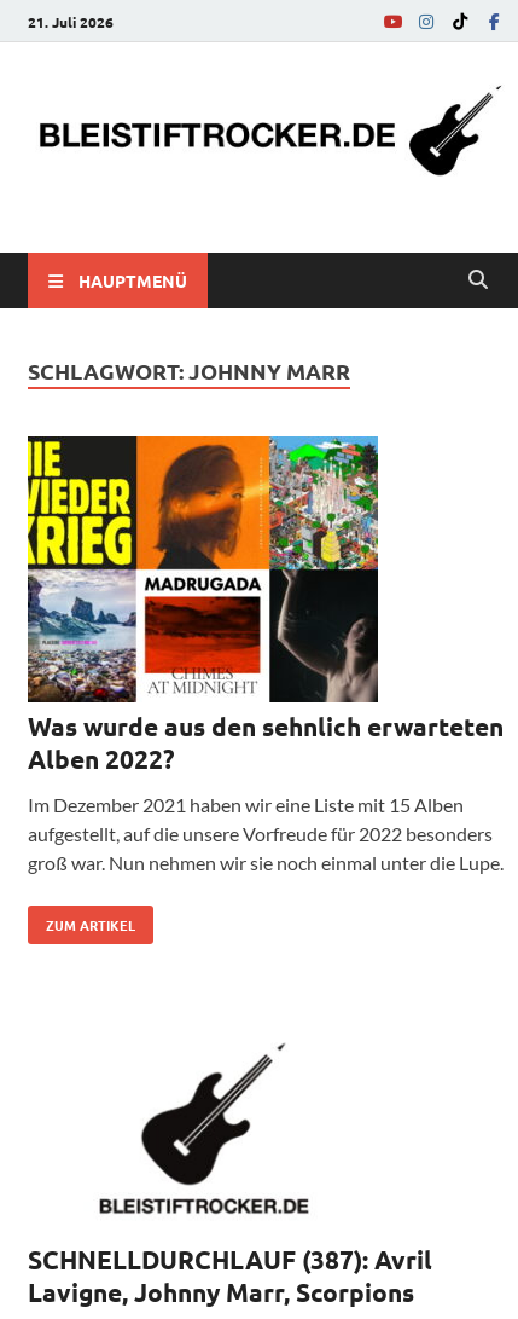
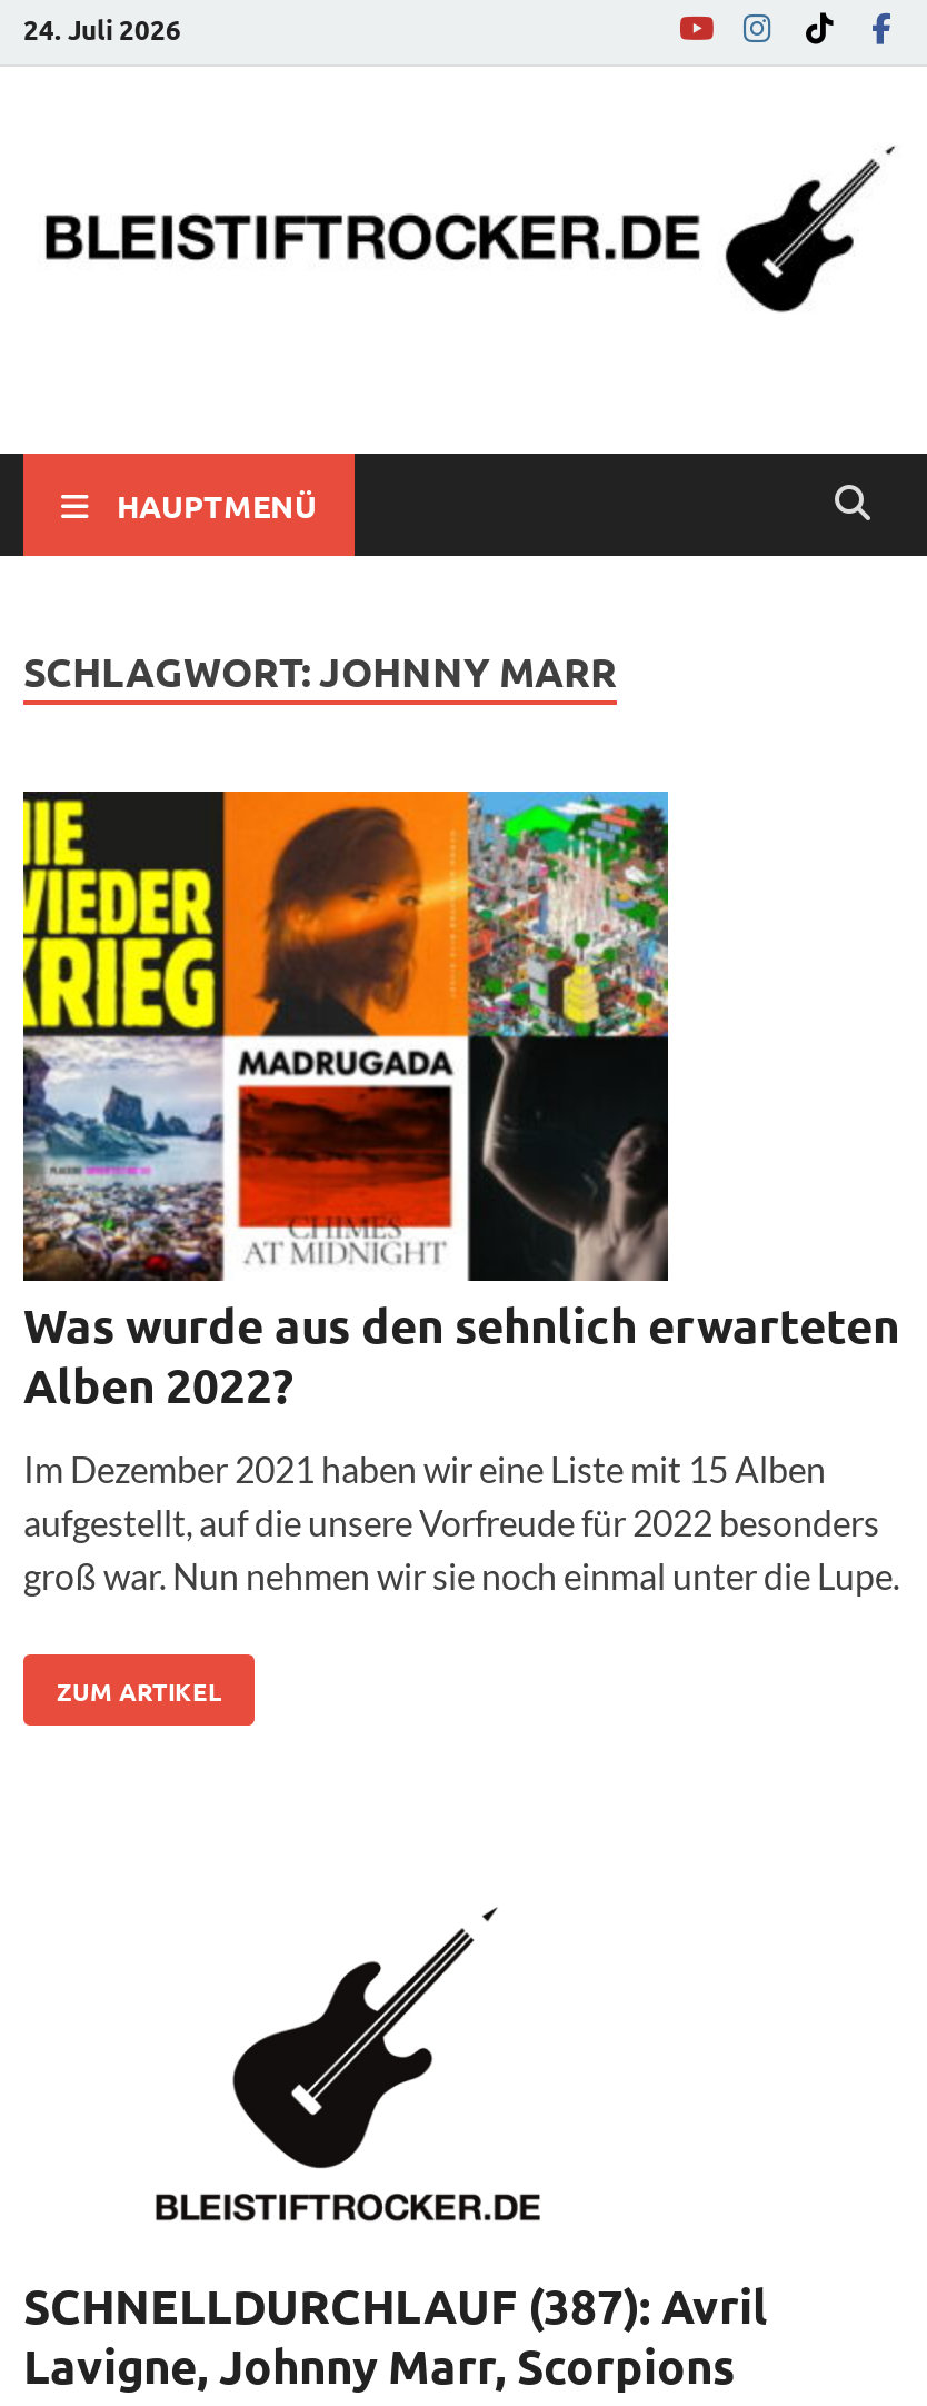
[28,11,114,31] 21. Juli 2026 -> [23,10,181,46] 24. Juli 2026

